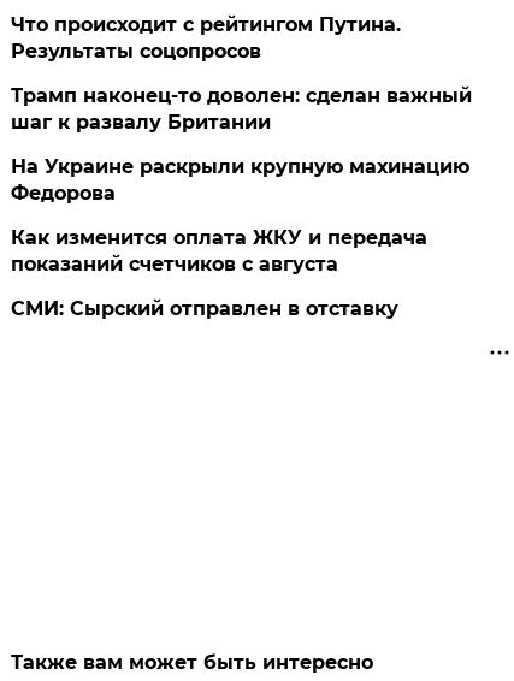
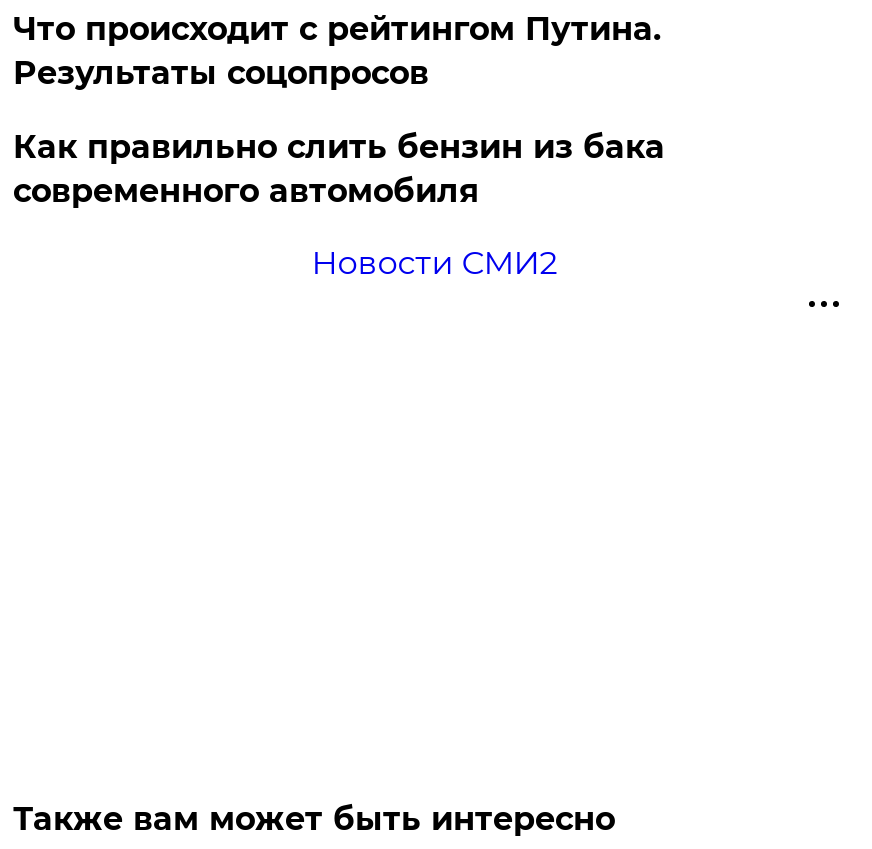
[11,84,472,320] Трамп наконец-то доволен: сделан важный | шаг к развалу Британии | На Украине раскрыли крупную махинацию | Федорова | Как изменится оплата ЖКУ и передача | показаний счетчиков с августа | СМИ: Сырский отправлен в отставку -> [13,127,665,281] Как правильно слить бензин из бака | современного автомобиля | Новости СМИ2

